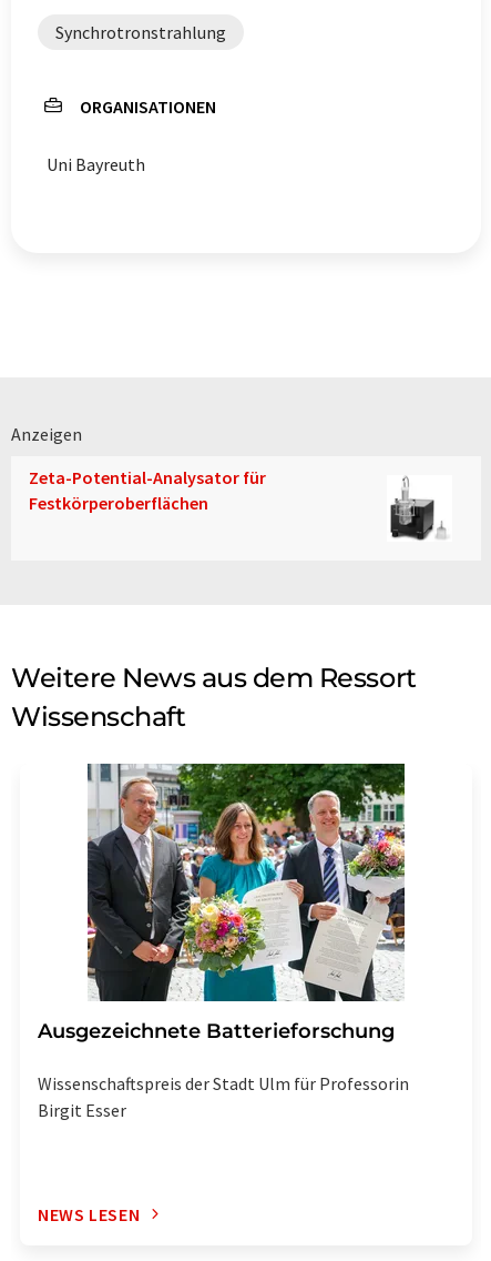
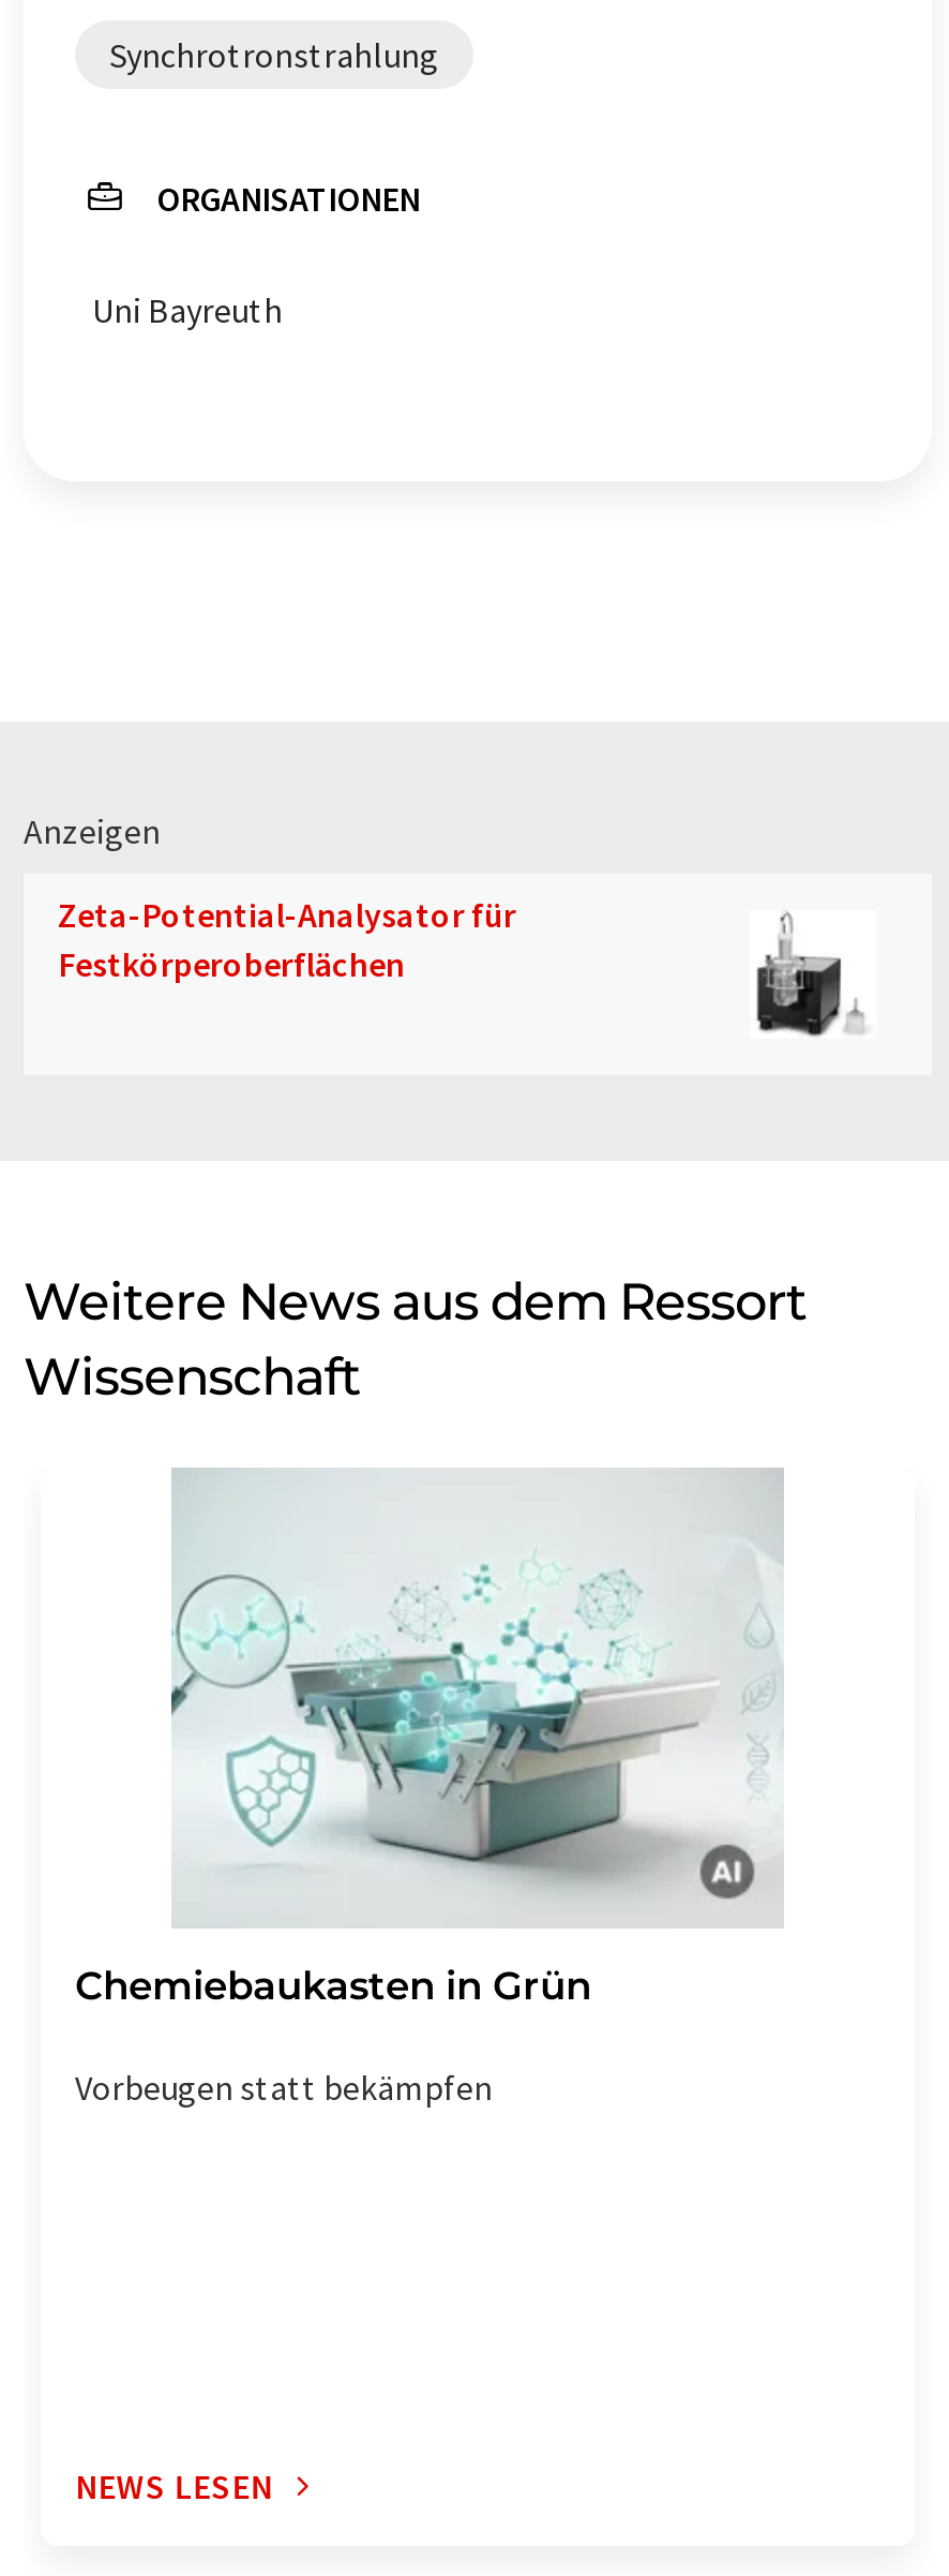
[38,763,406,1043] [image] | Ausgezeichnete Batterieforschung -> [75,1468,784,2009] [image] | Chemiebaukasten in Grün
[38,1072,409,1121] Wissenschaftspreis der Stadt Ulm für Professorin | Birgit Esser -> [75,2065,493,2108] Vorbeugen statt bekämpfen

